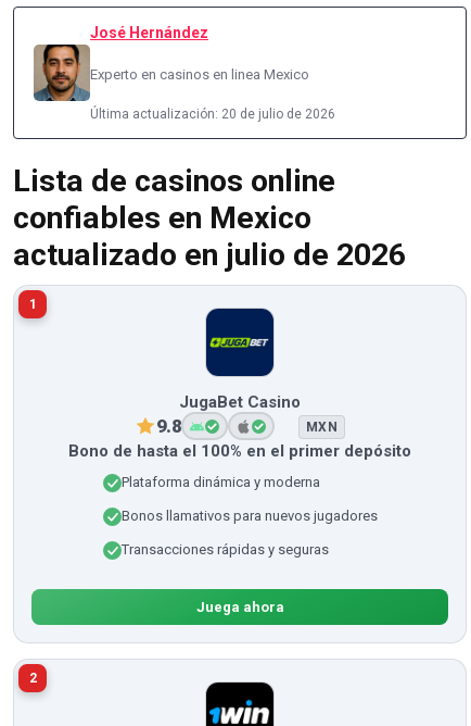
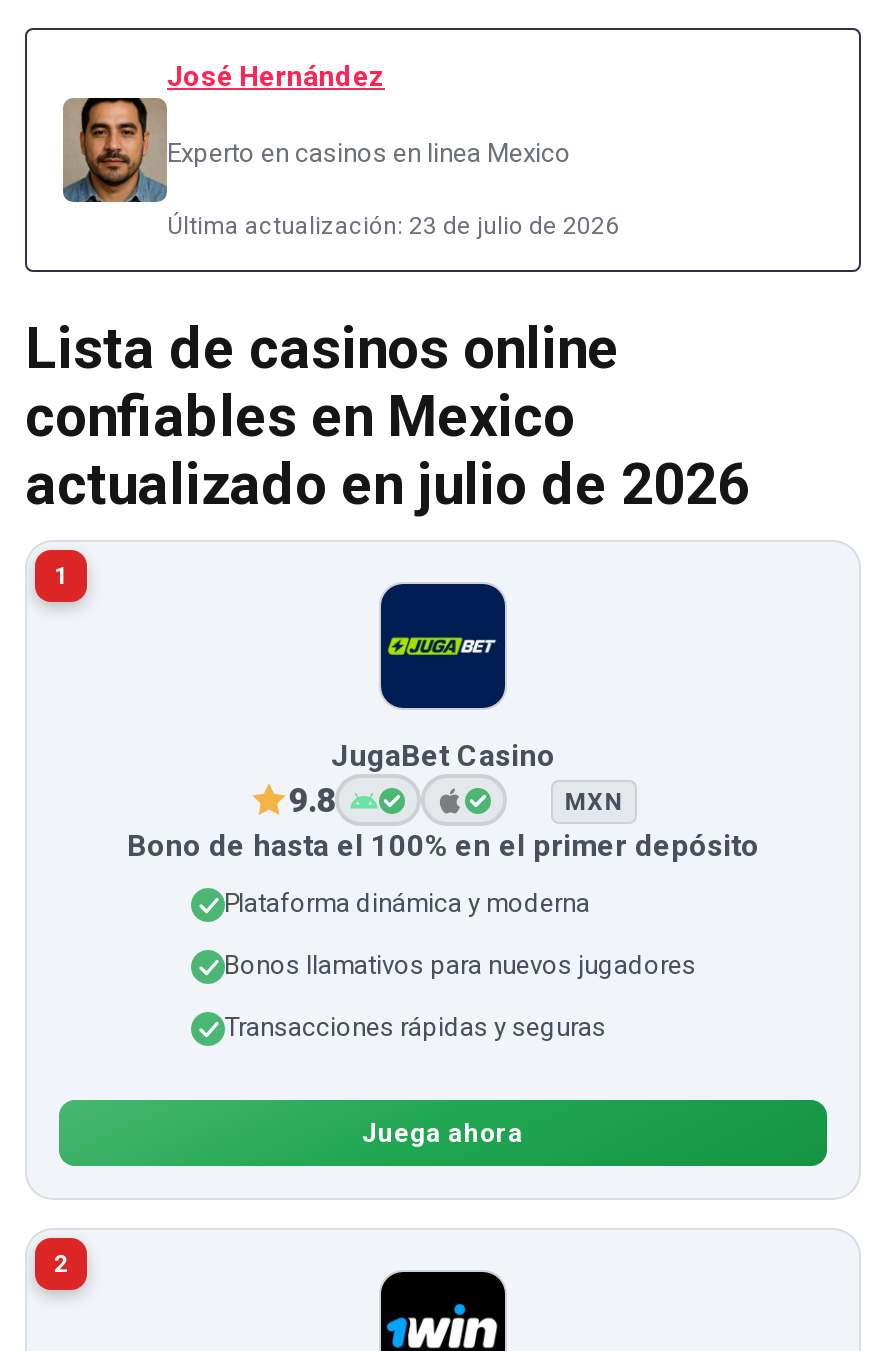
[90,107,335,122] Última actualización: 20 de julio de 2026 -> [167,212,619,240] Última actualización: 23 de julio de 2026

